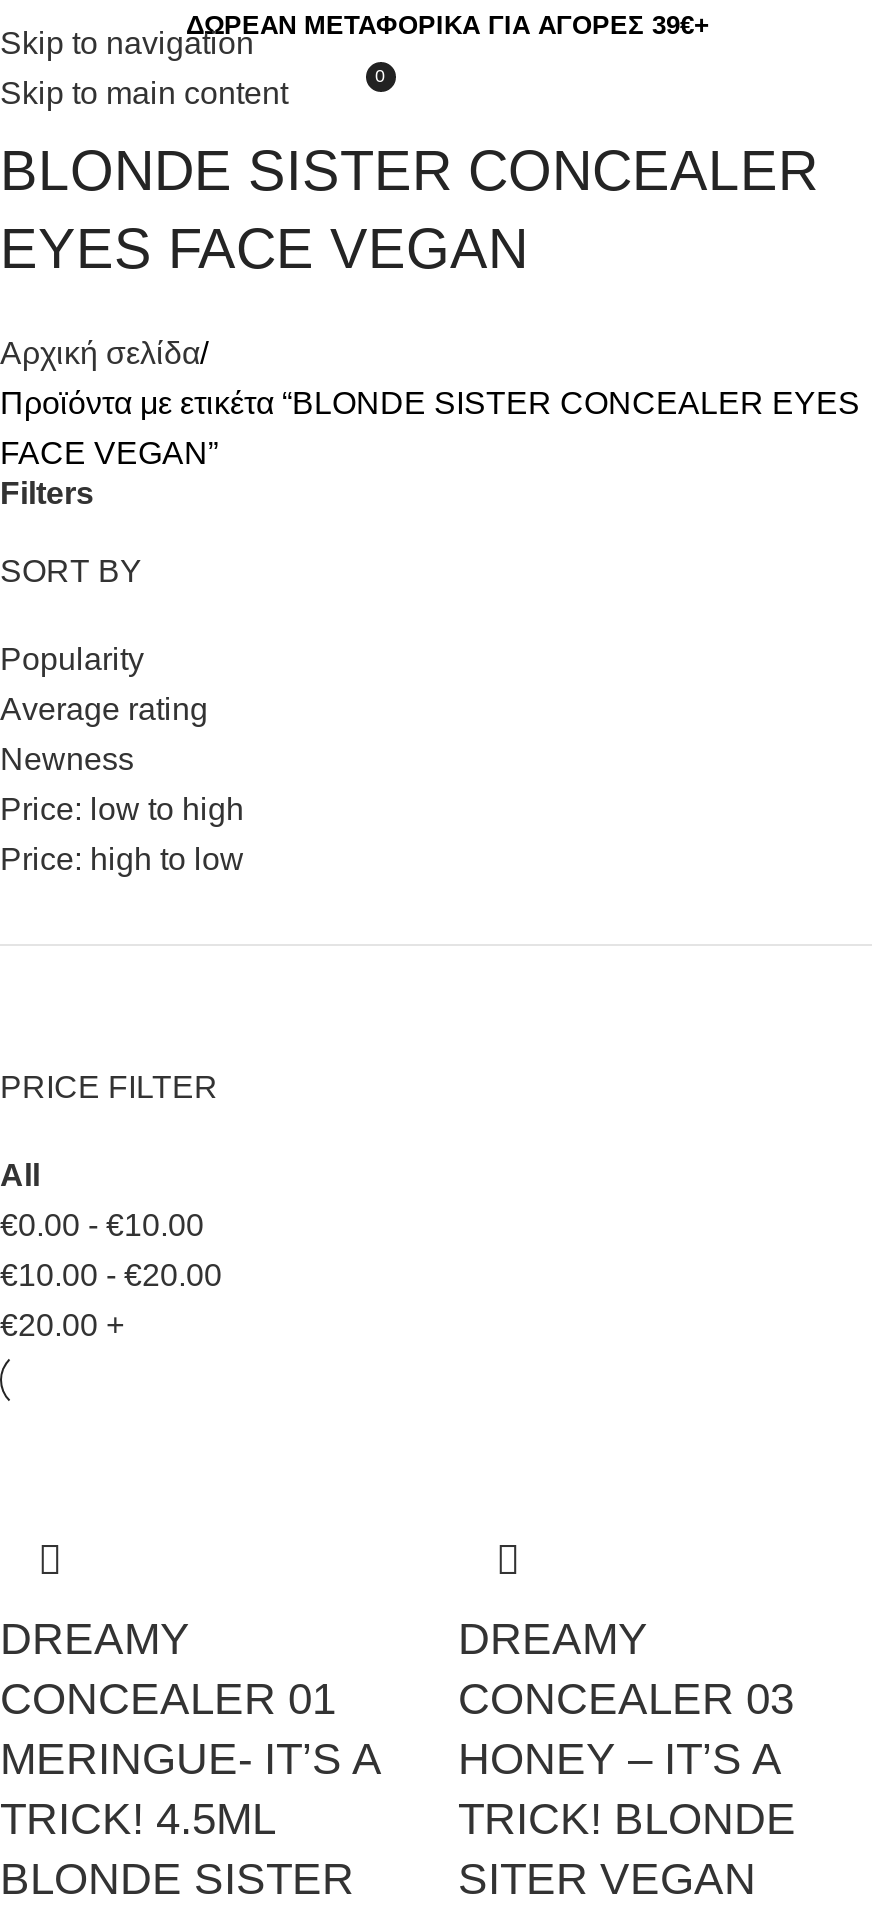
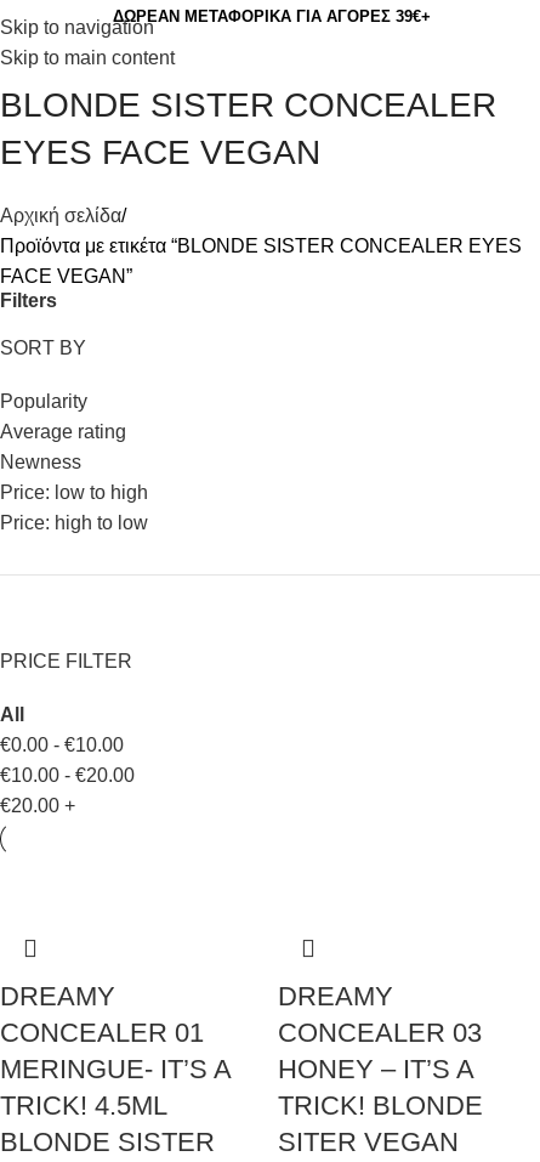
[375,66,385,86] 0 -> none

